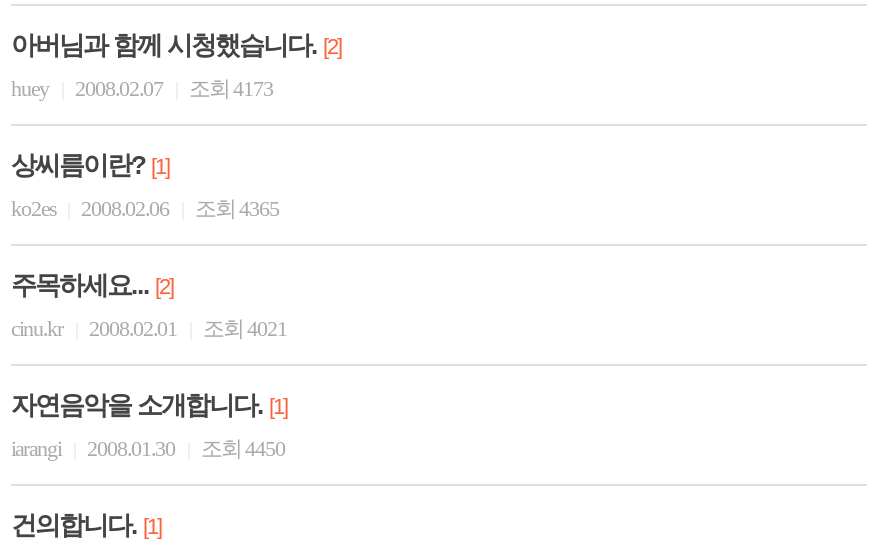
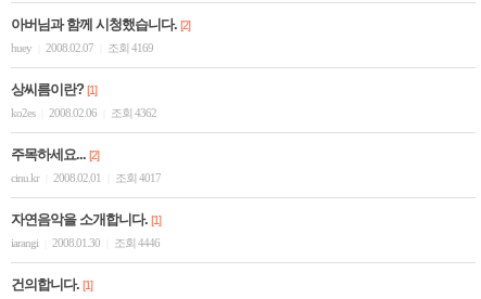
[11,76,273,100] huey 2008.02.07 조회 4173 -> [11,41,153,54] huey 2008.02.07 조회 4169
[11,196,279,220] ko2es 2008.02.06 조회 4365 -> [11,106,156,119] ko2es 2008.02.06 조회 4362
[11,316,287,340] cinu.kr 2008.02.01 조회 4021 -> [11,171,161,184] cinu.kr 2008.02.01 조회 4017
[11,436,285,460] iarangi 2008.01.30 조회 4450 -> [11,236,160,249] iarangi 2008.01.30 조회 4446

